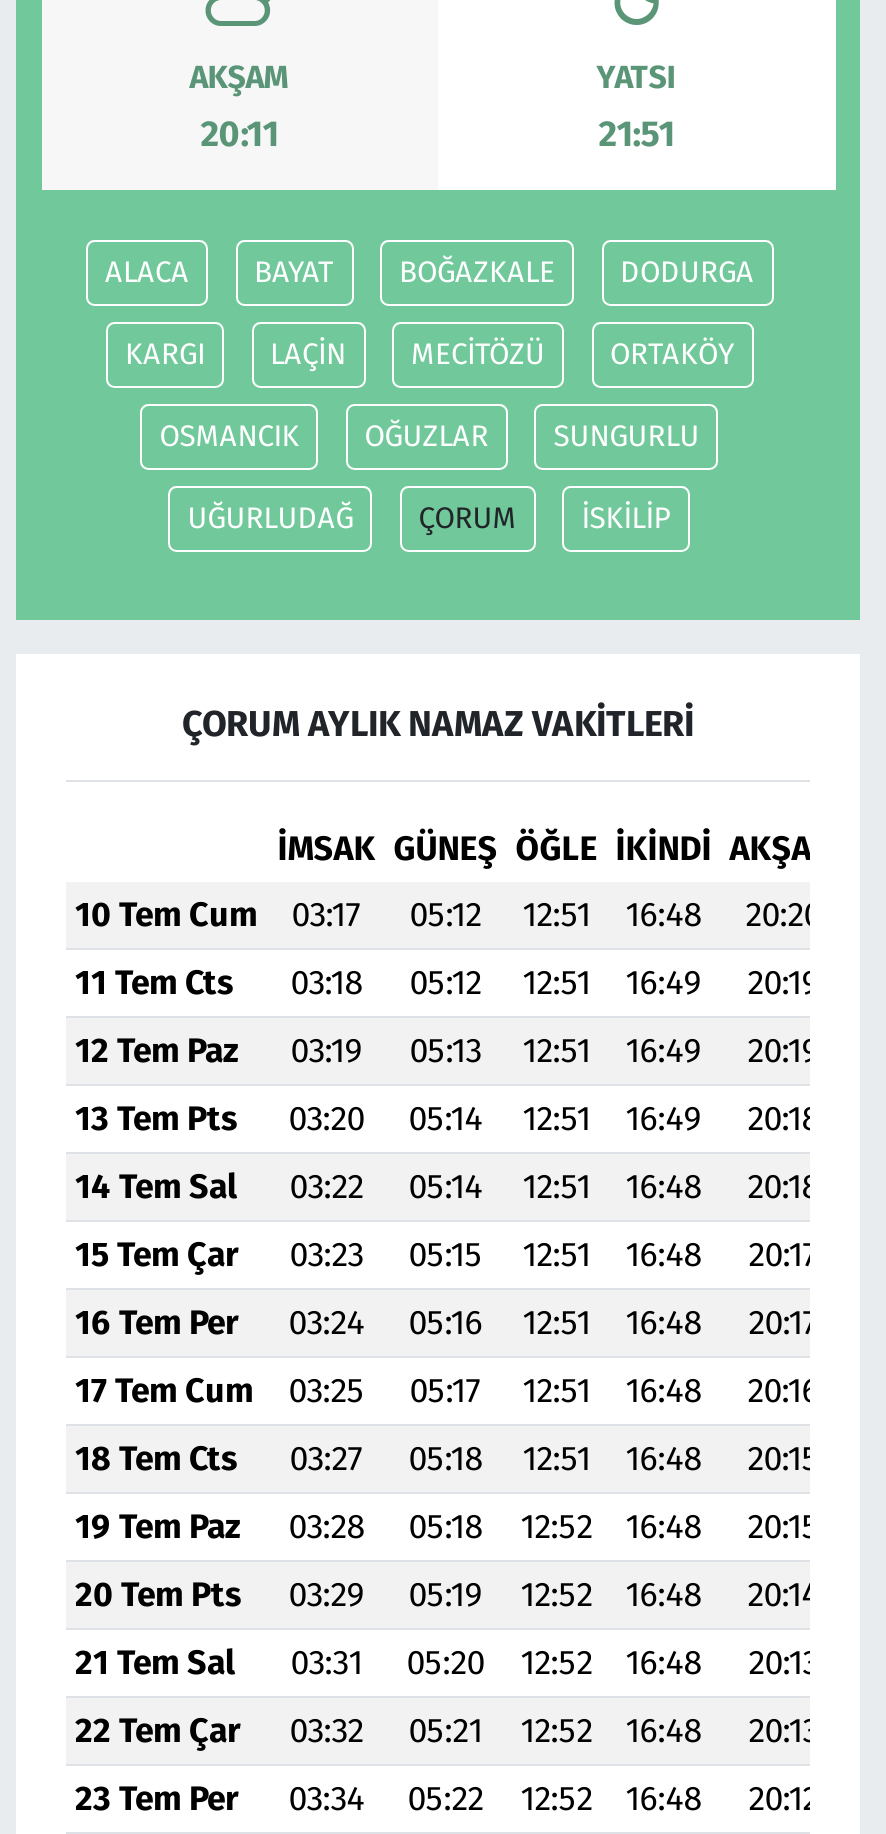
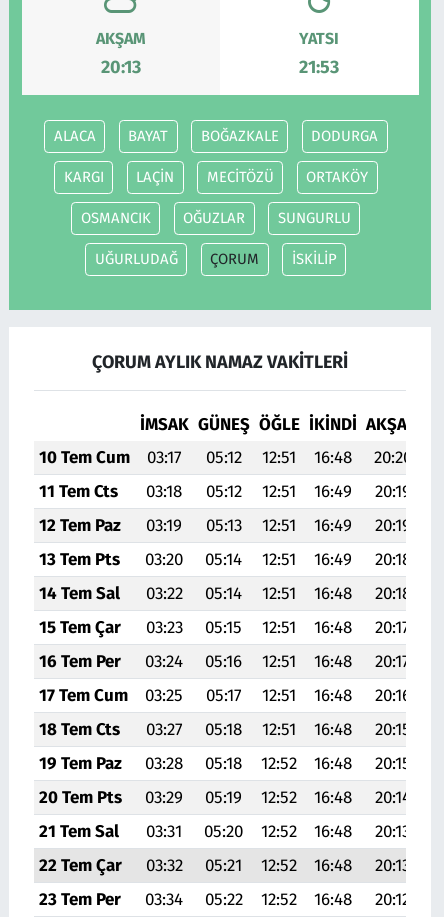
[200,111,278,155] 20:11 -> [101,55,141,77] 20:13
[598,111,674,155] 21:51 -> [299,55,339,77] 21:53

